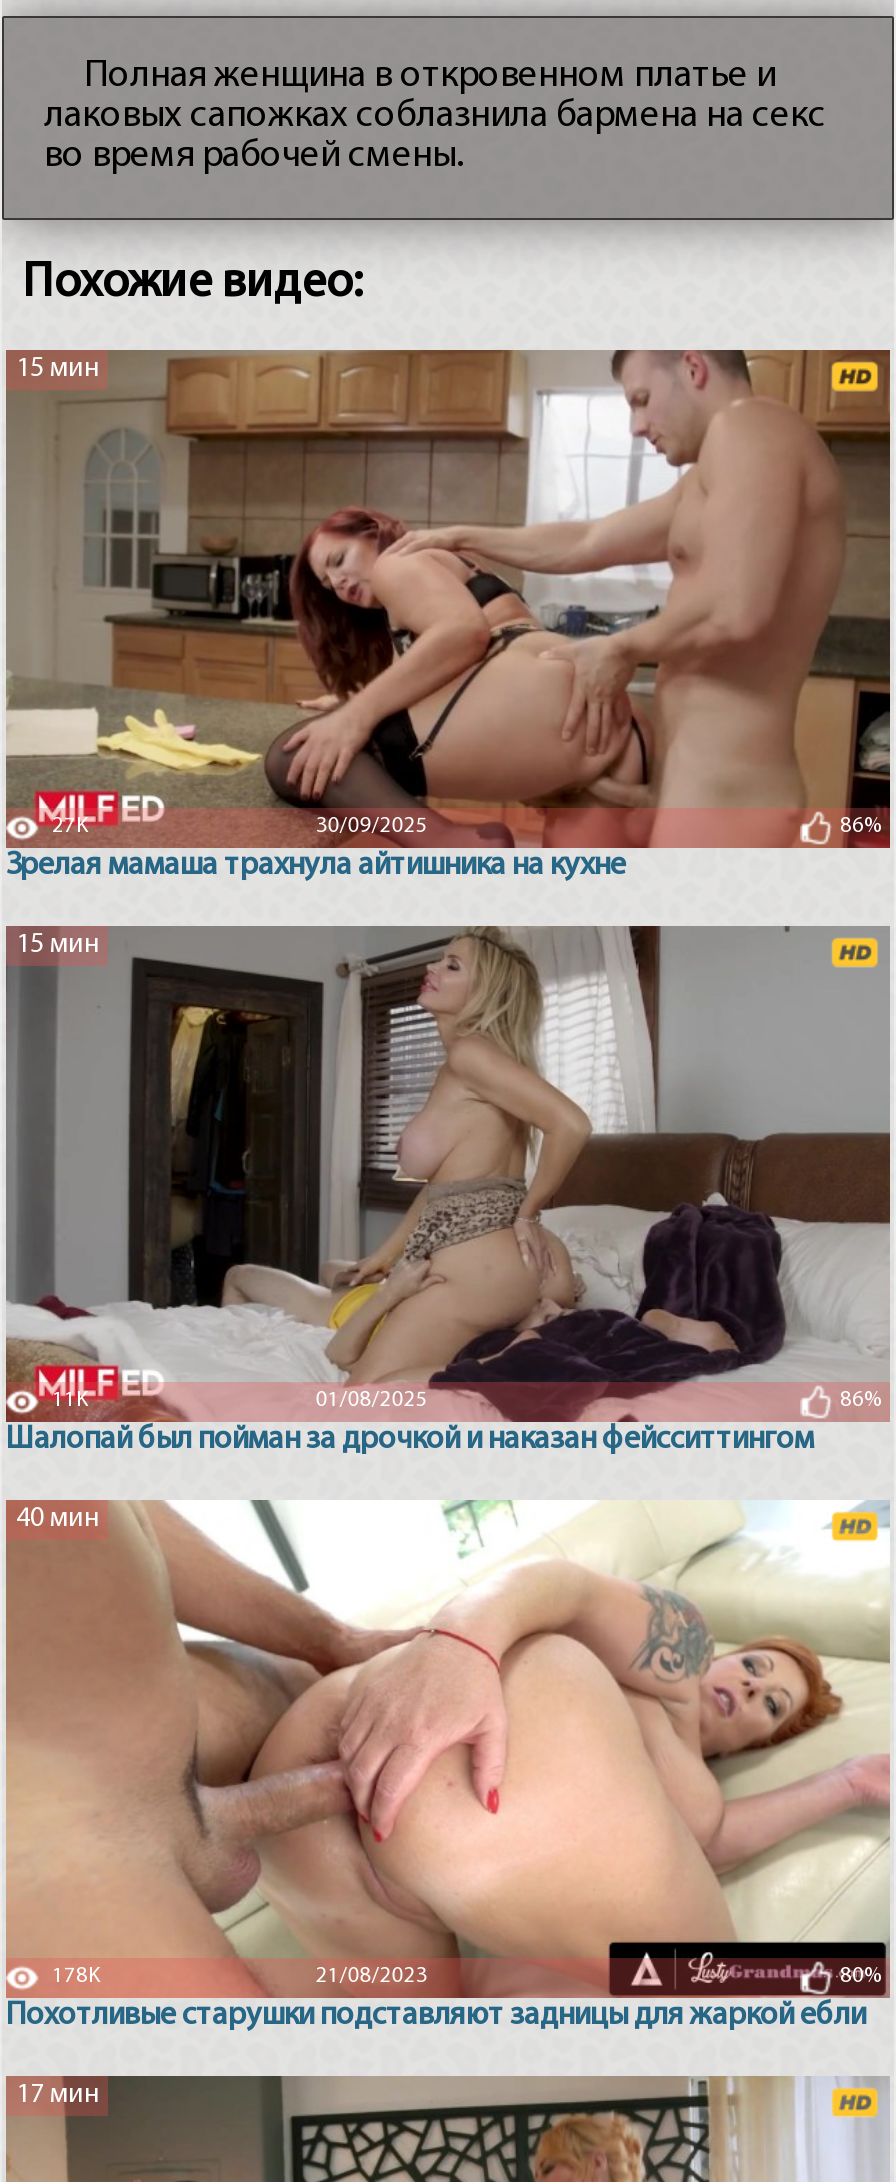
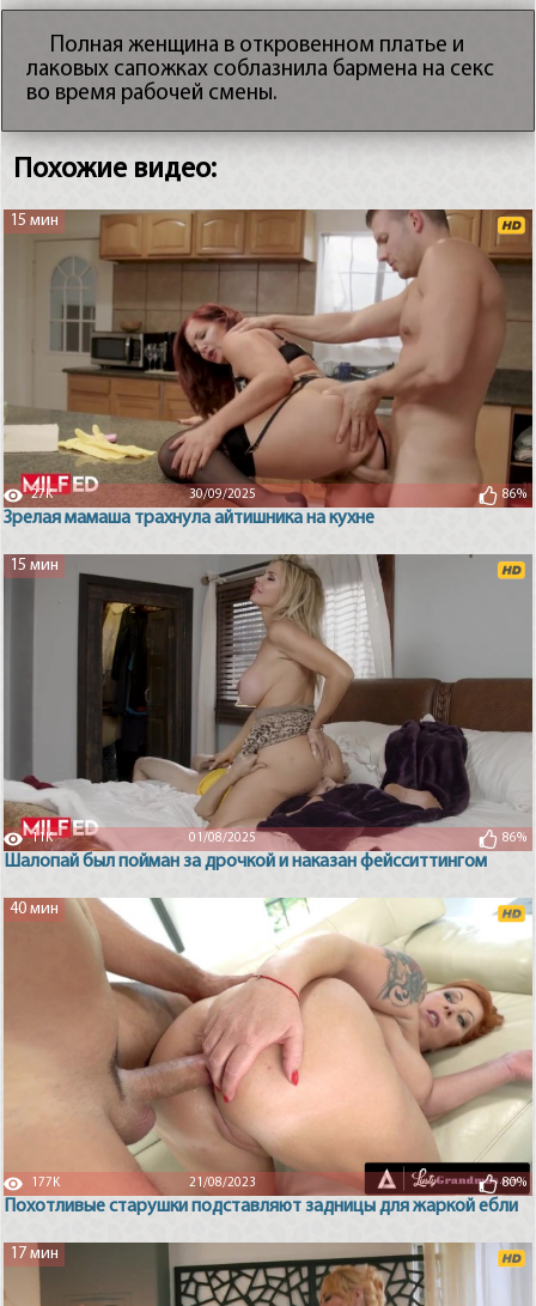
[52,1966,100,1988] 178K -> [31,1176,60,1190] 177K

